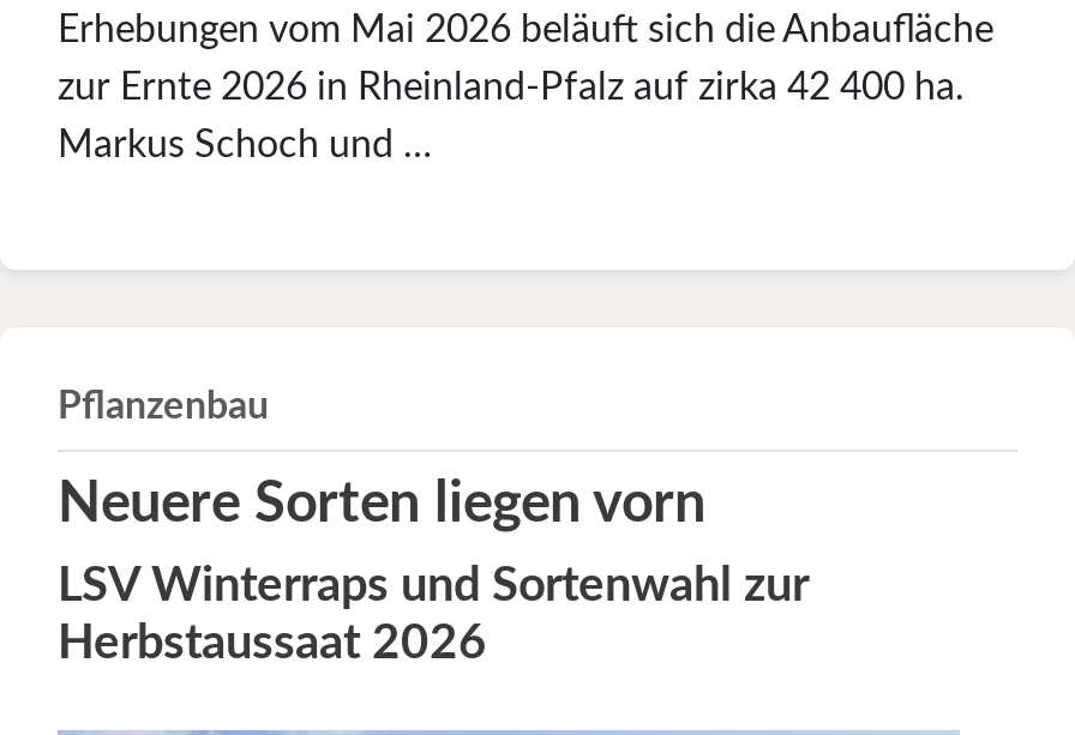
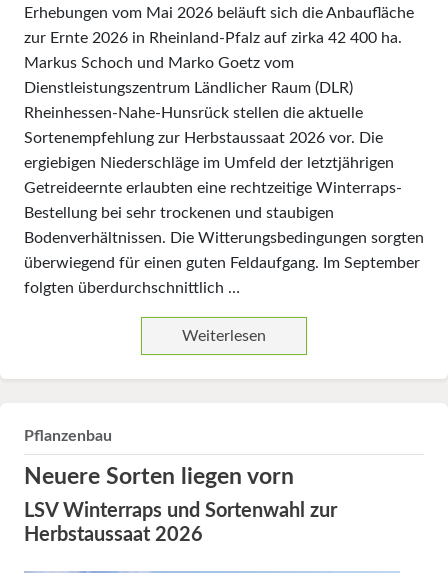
[58,126,432,164] Markus Schoch und … -> [24,55,424,344] Markus Schoch und Marko Goetz vom | Dienstleistungszentrum Ländlicher Raum (DLR) | Rheinhessen-Nahe-Hunsrück stellen die aktuelle | Sortenempfehlung zur Herbstaussaat 2026 vor. Die | ergiebigen Niederschläge im Umfeld der letztjährigen | Getreideernte erlaubten eine rechtzeitige Winterraps- | Bestellung bei sehr trockenen und staubigen | Bodenverhältnissen. Die Witterungsbedingungen sorgten | überwiegend für einen guten Feldaufgang. Im September | folgten überdurchschnittlich … | Weiterlesen

